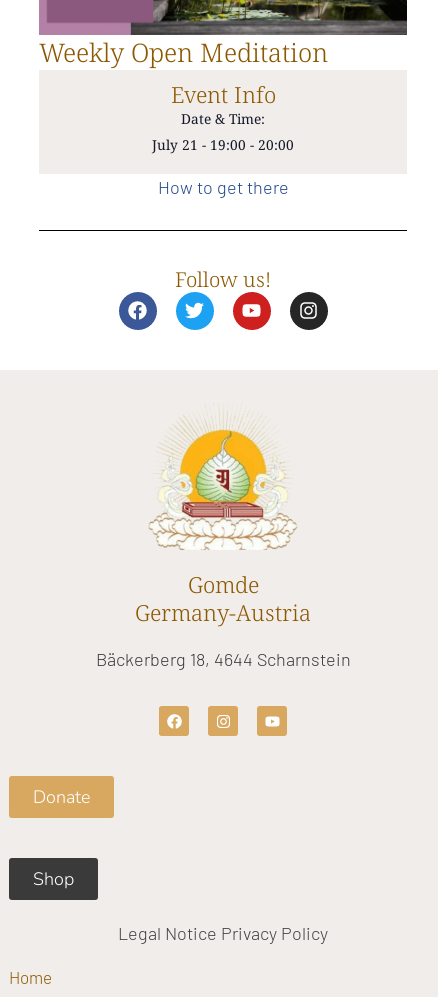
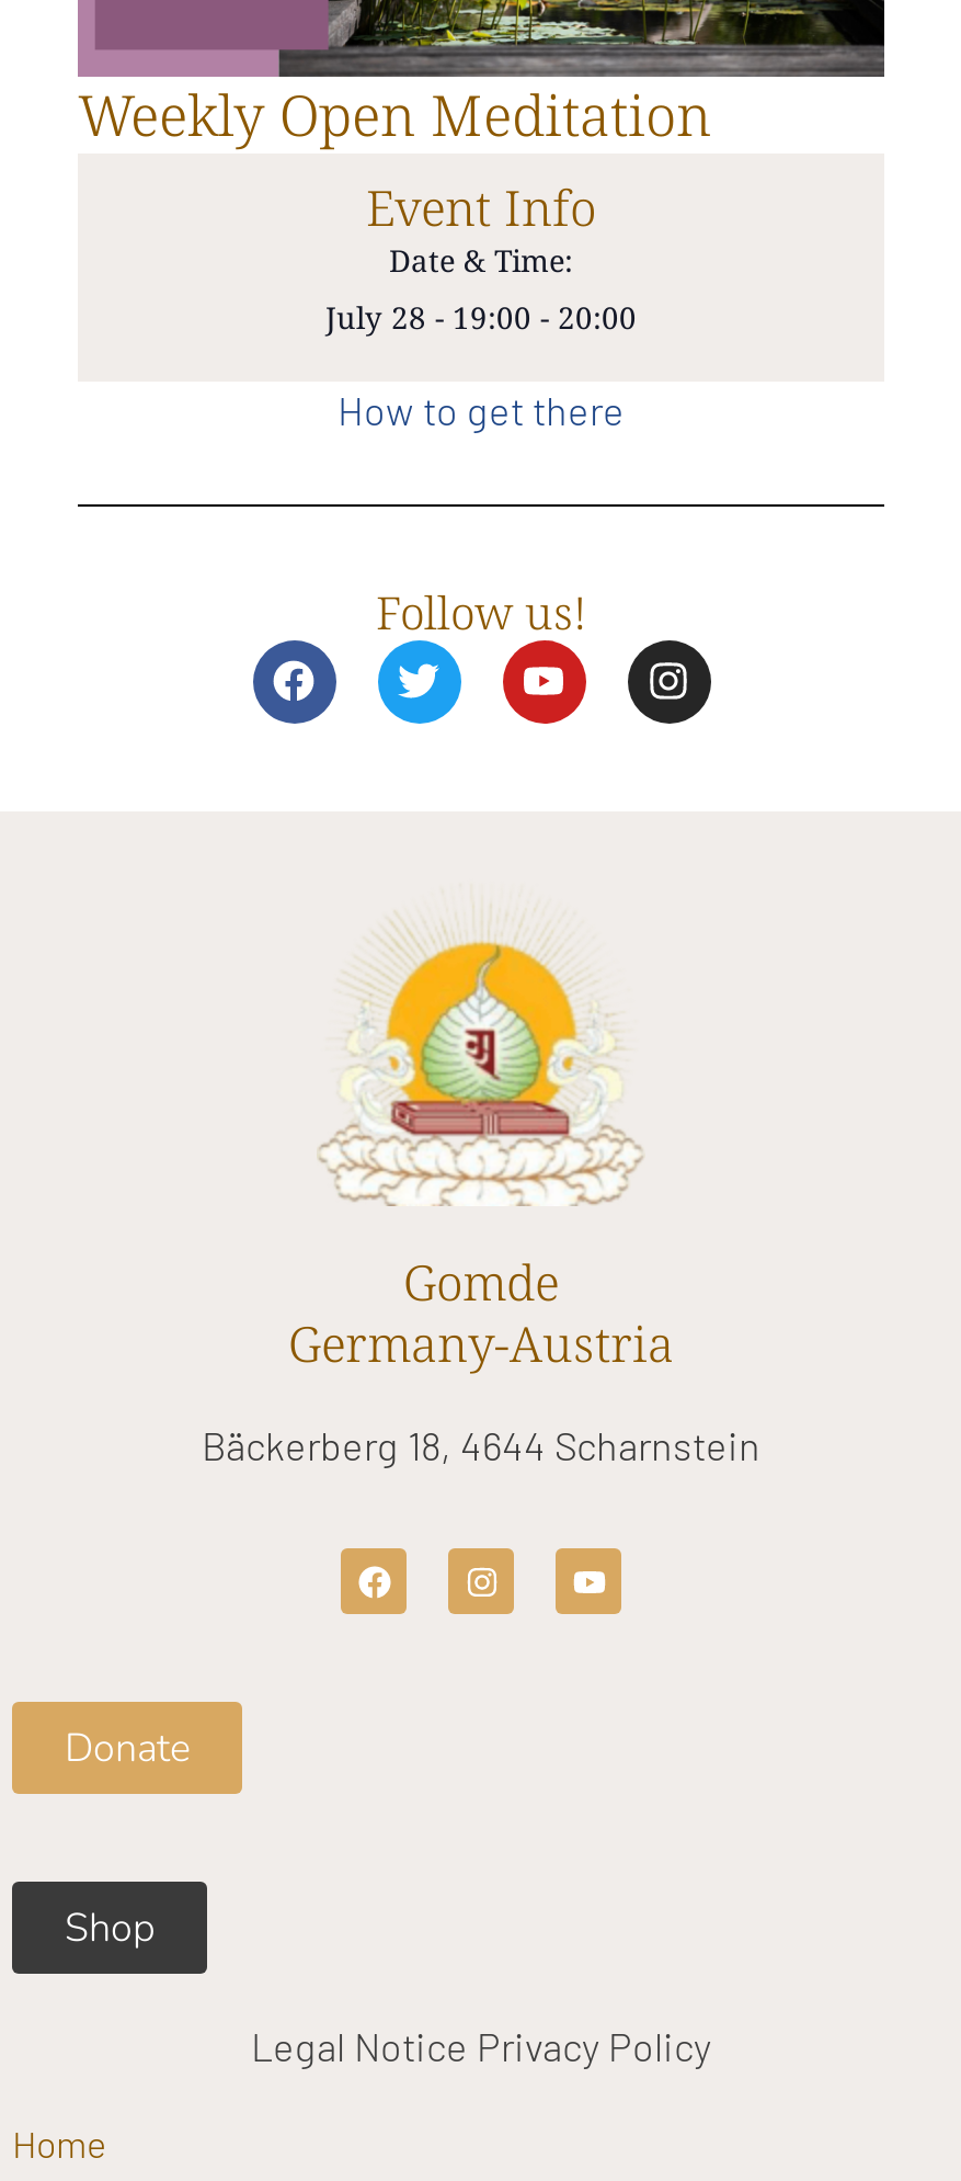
[152,135,294,154] July 21 - 19:00 - 20:00 -> [325,296,637,338] July 28 - 19:00 - 20:00

